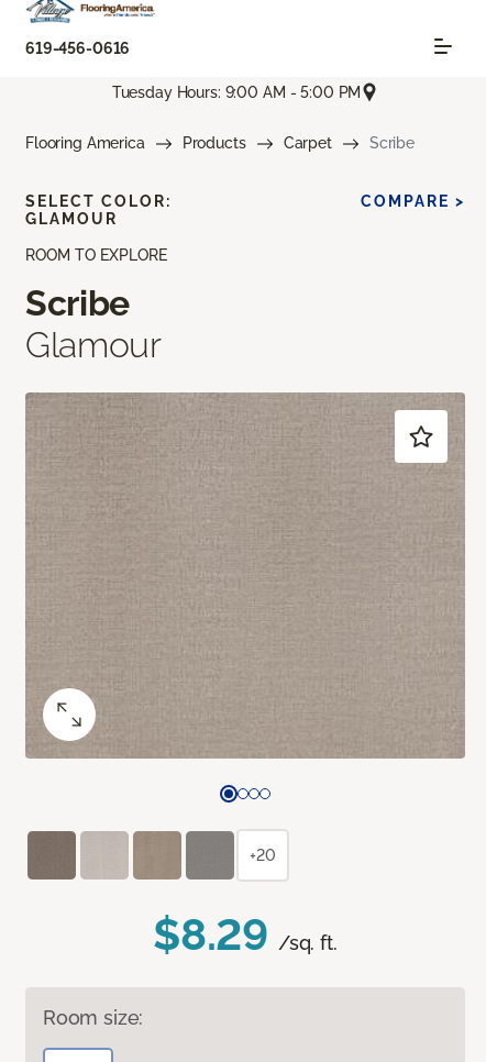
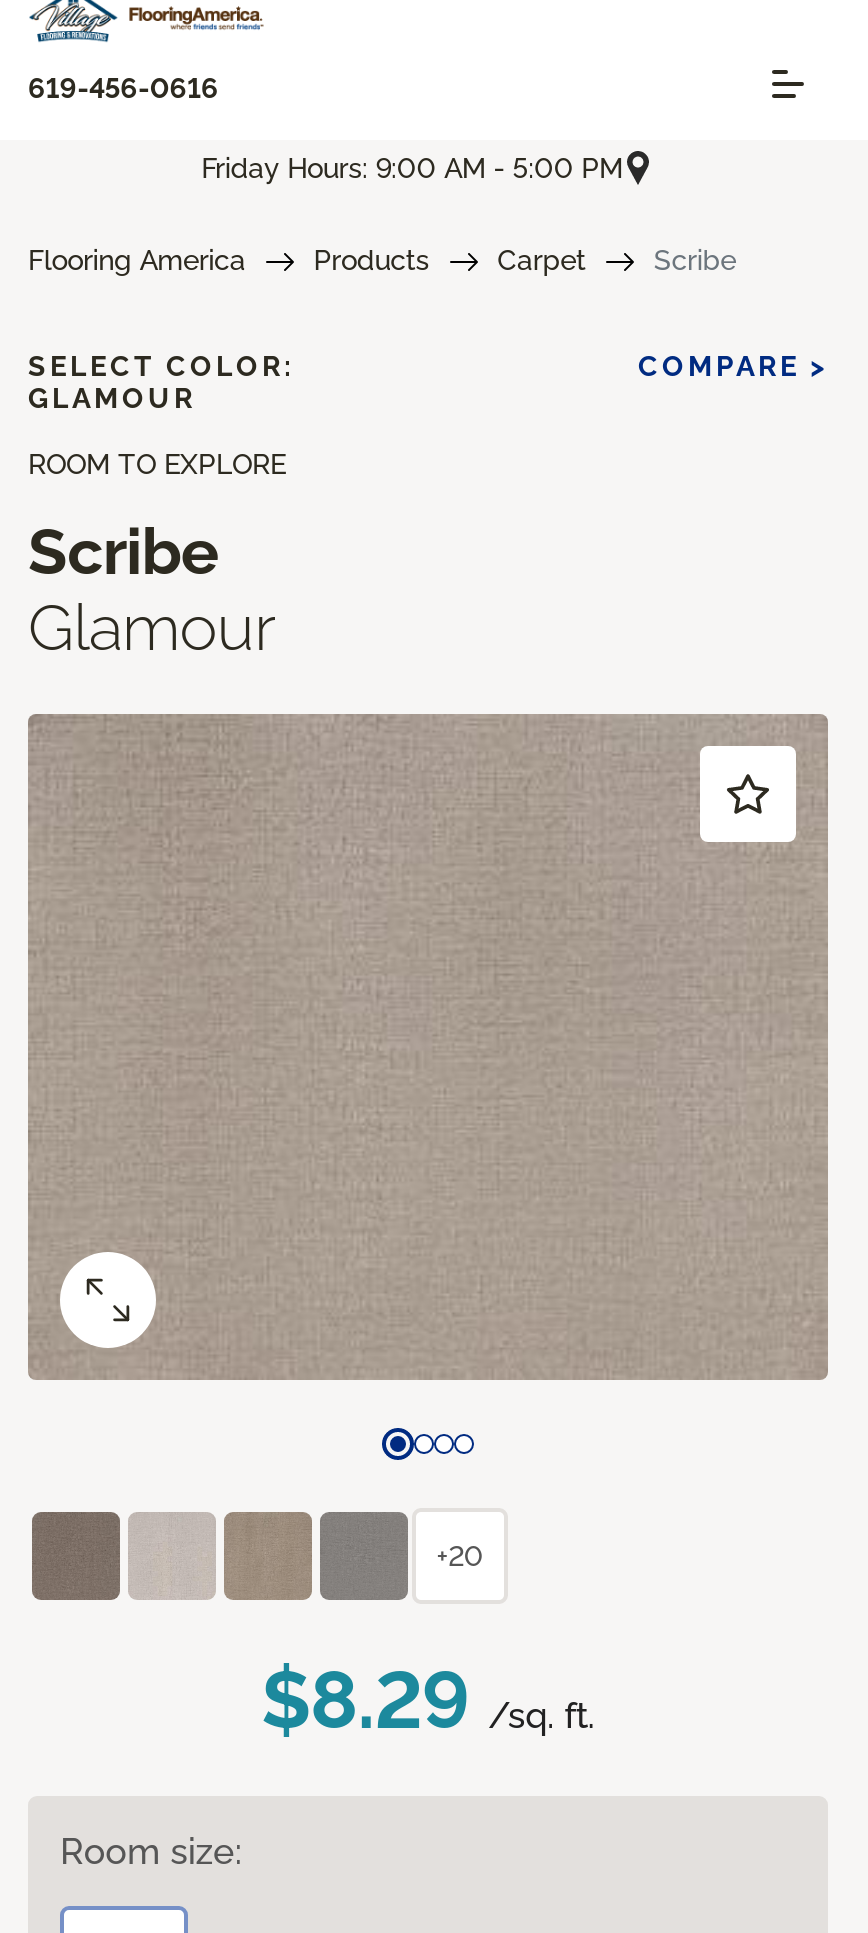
[112,83,361,101] Tuesday Hours: 9:00 AM - 5:00 PM -> [201,151,623,183] Friday Hours: 9:00 AM - 5:00 PM

